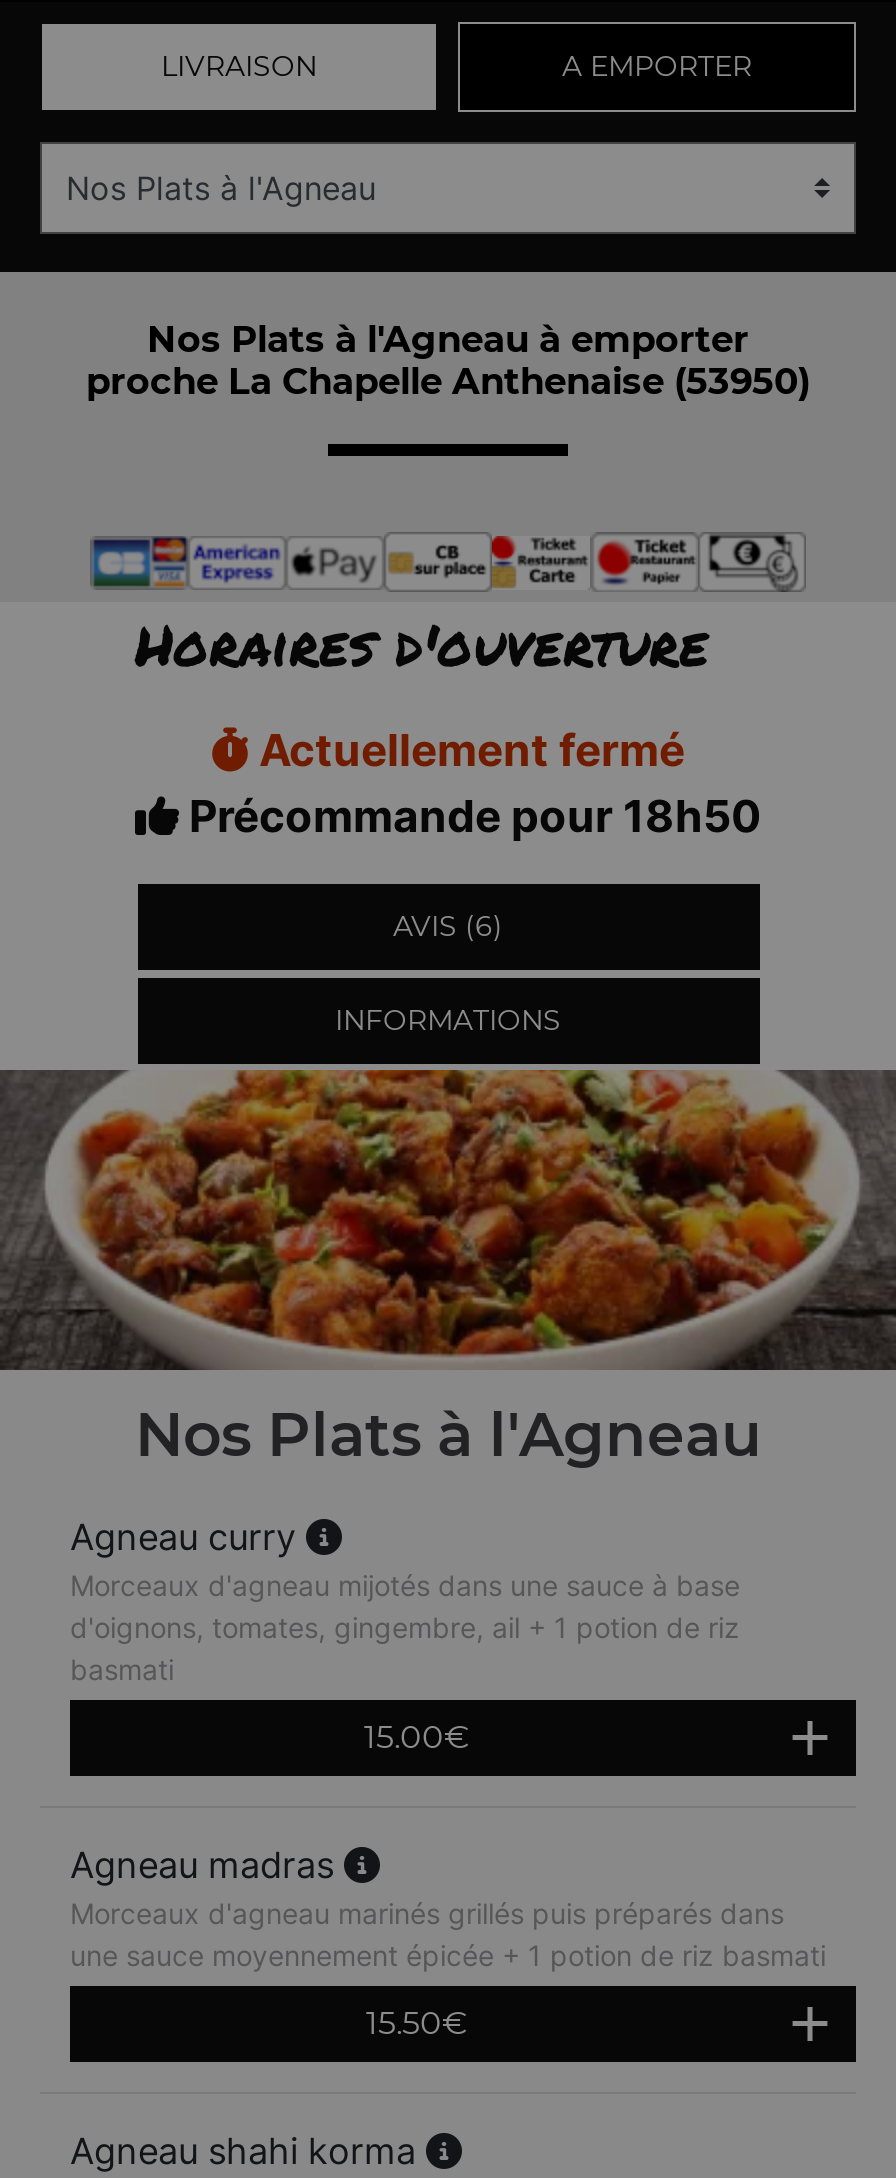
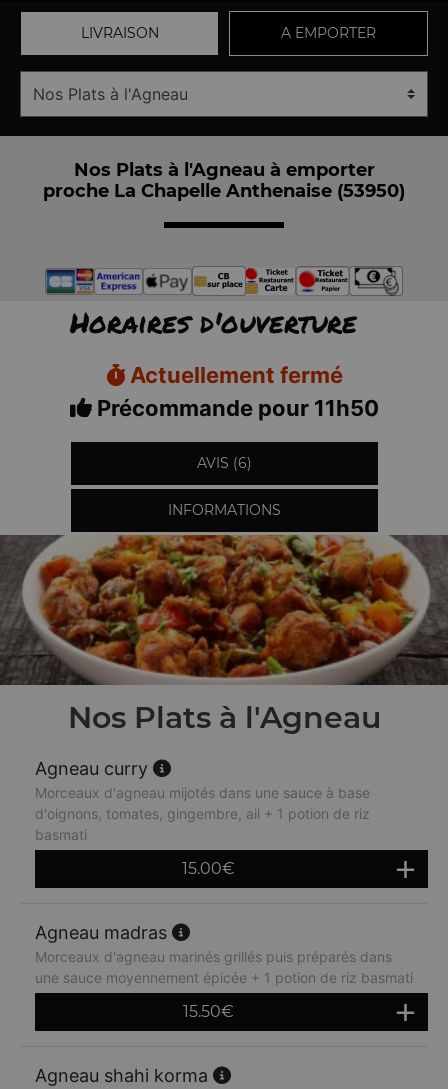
[179,790,761,842] Précommande pour 18h50 -> [91,395,378,421] Précommande pour 11h50

